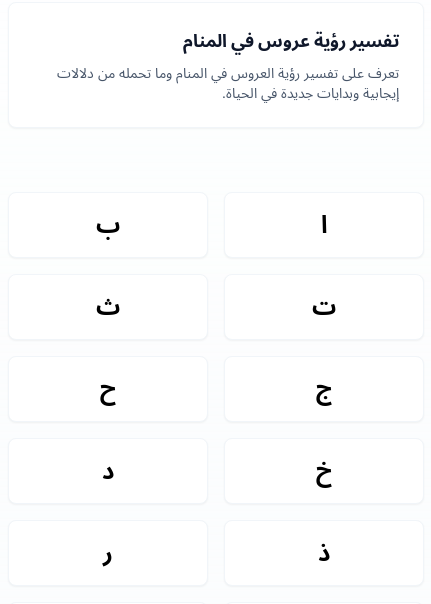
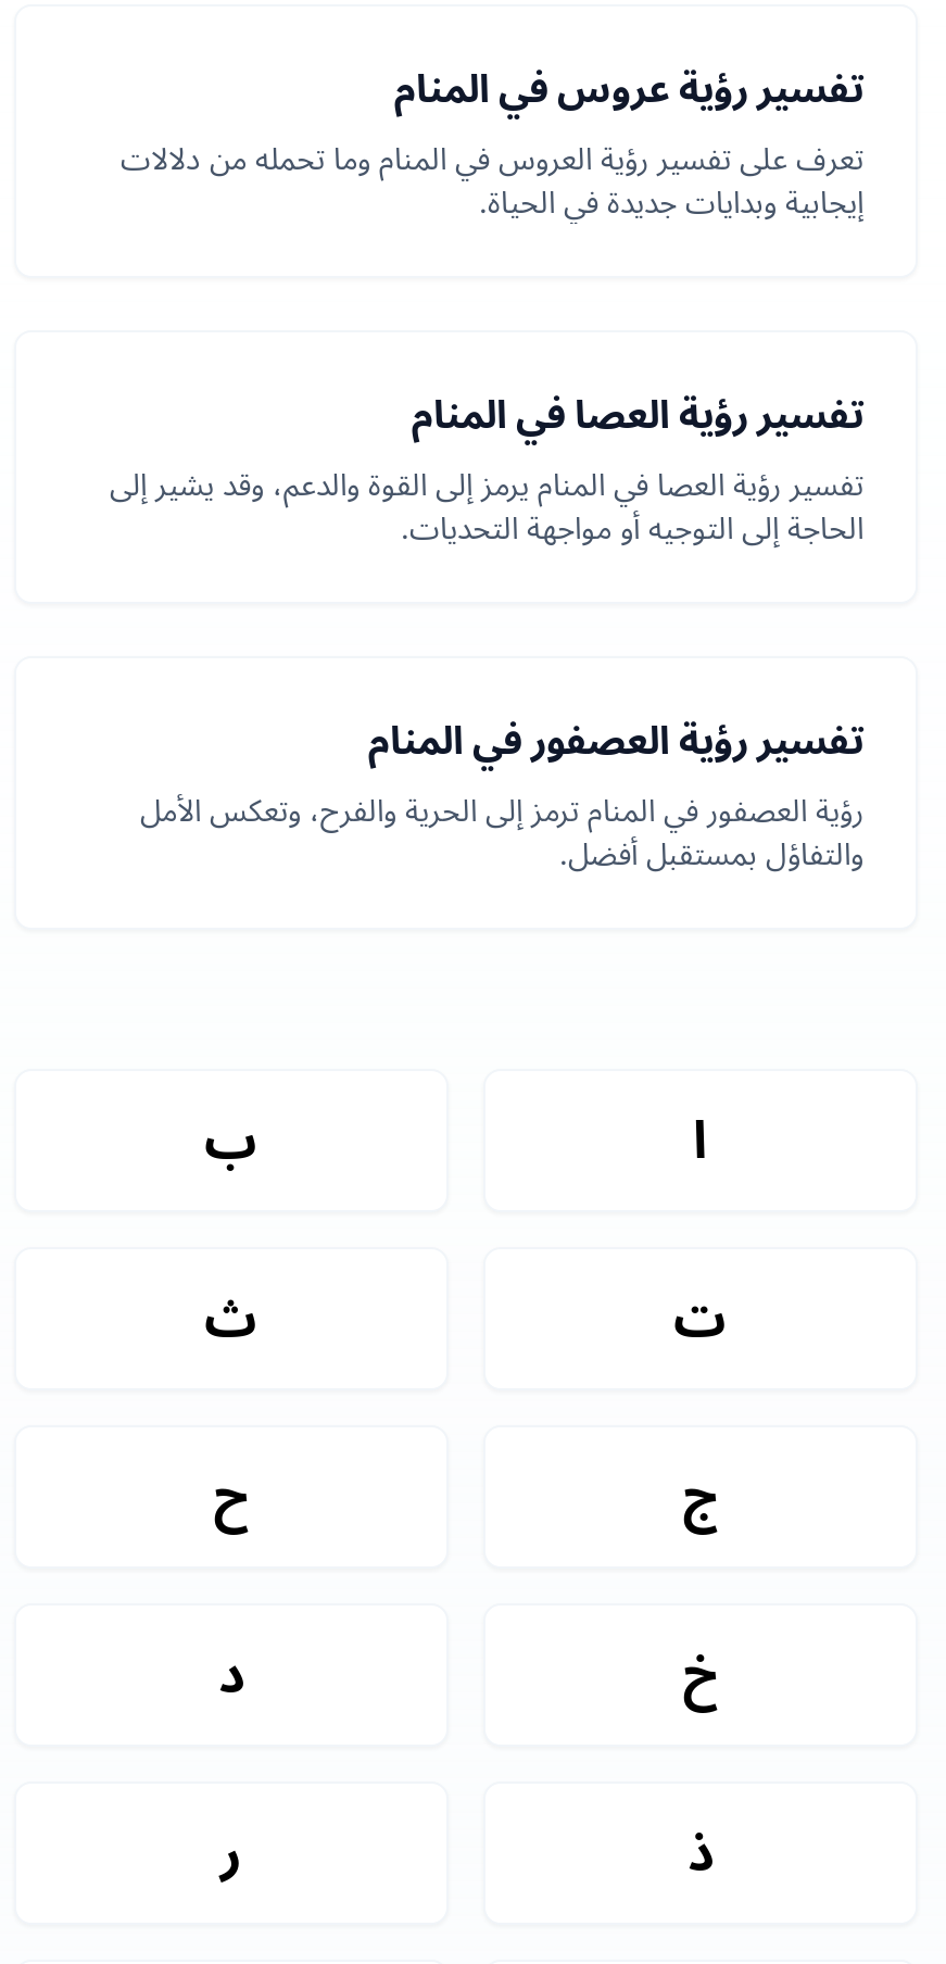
none -> [110,391,863,545] تفسير رؤية العصا في المنام | تفسير رؤية العصا في المنام يرمز إلى القوة والدعم، وقد يشير إلى | الحاجة إلى التوجيه أو مواجهة التحديات.
none -> [140,717,863,871] تفسير رؤية العصفور في المنام | رؤية العصفور في المنام ترمز إلى الحرية والفرح، وتعكس الأمل | والتفاؤل بمستقبل أفضل.

